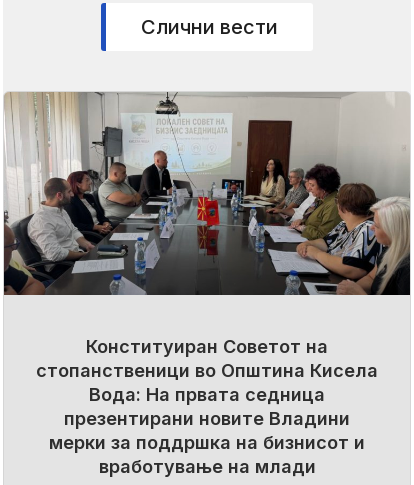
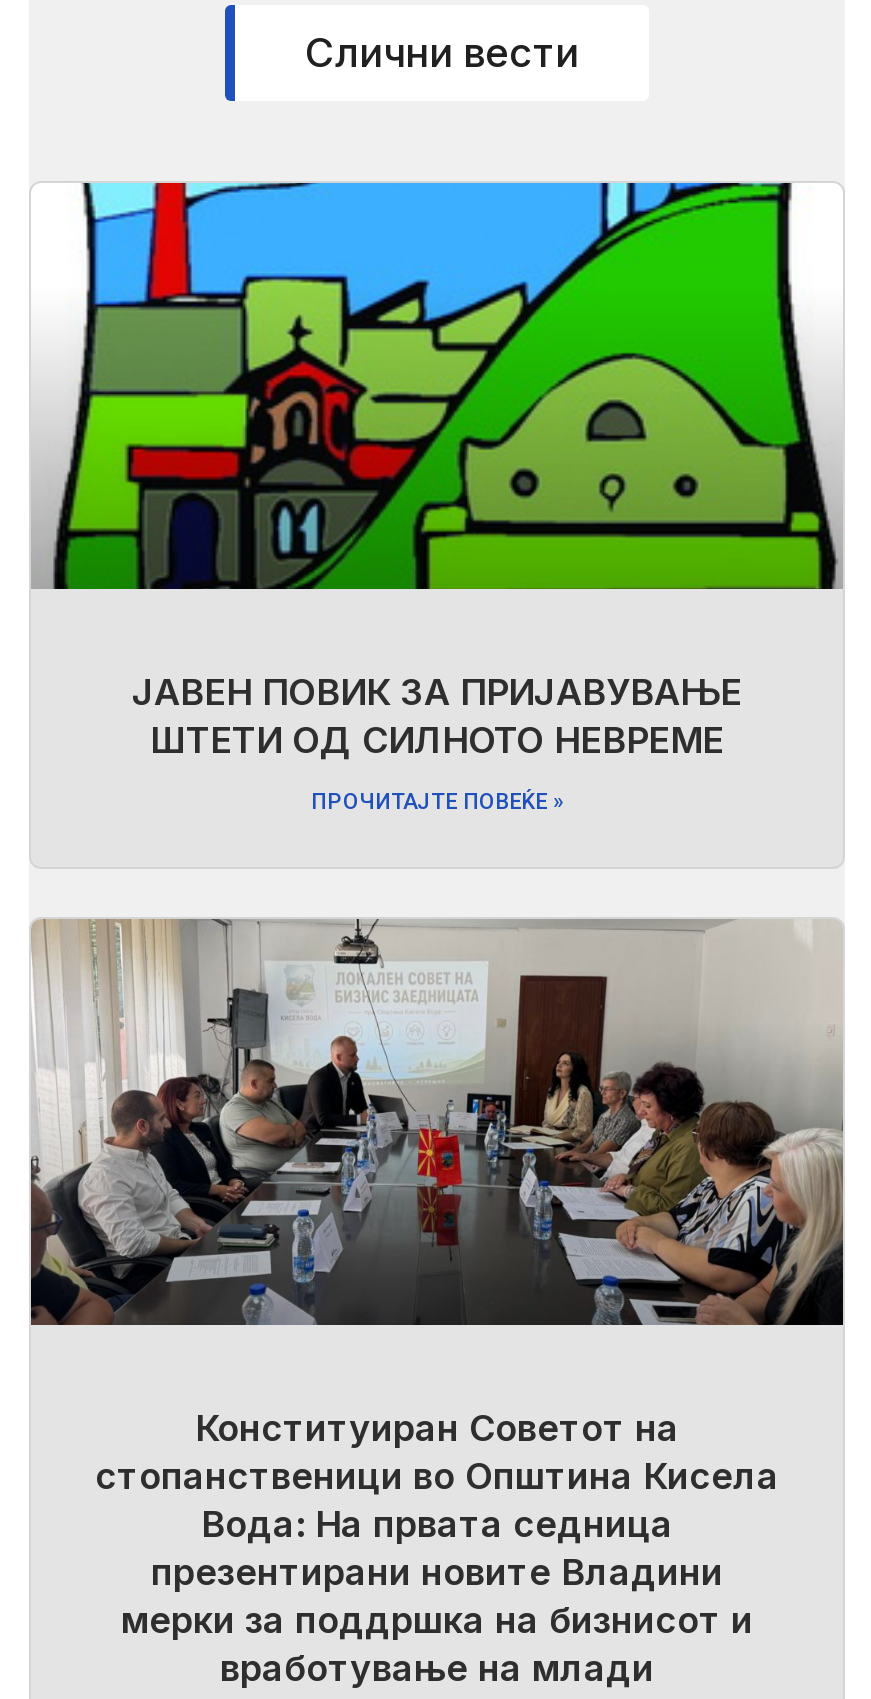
none -> [31,181,841,591] [image]
none -> [132,672,742,816] ЈАВЕН ПОВИК ЗА ПРИЈАВУВАЊЕ | ШТЕТИ ОД СИЛНОТО НЕВРЕМЕ | ПРОЧИТАЈТЕ ПОВЕЌЕ »

